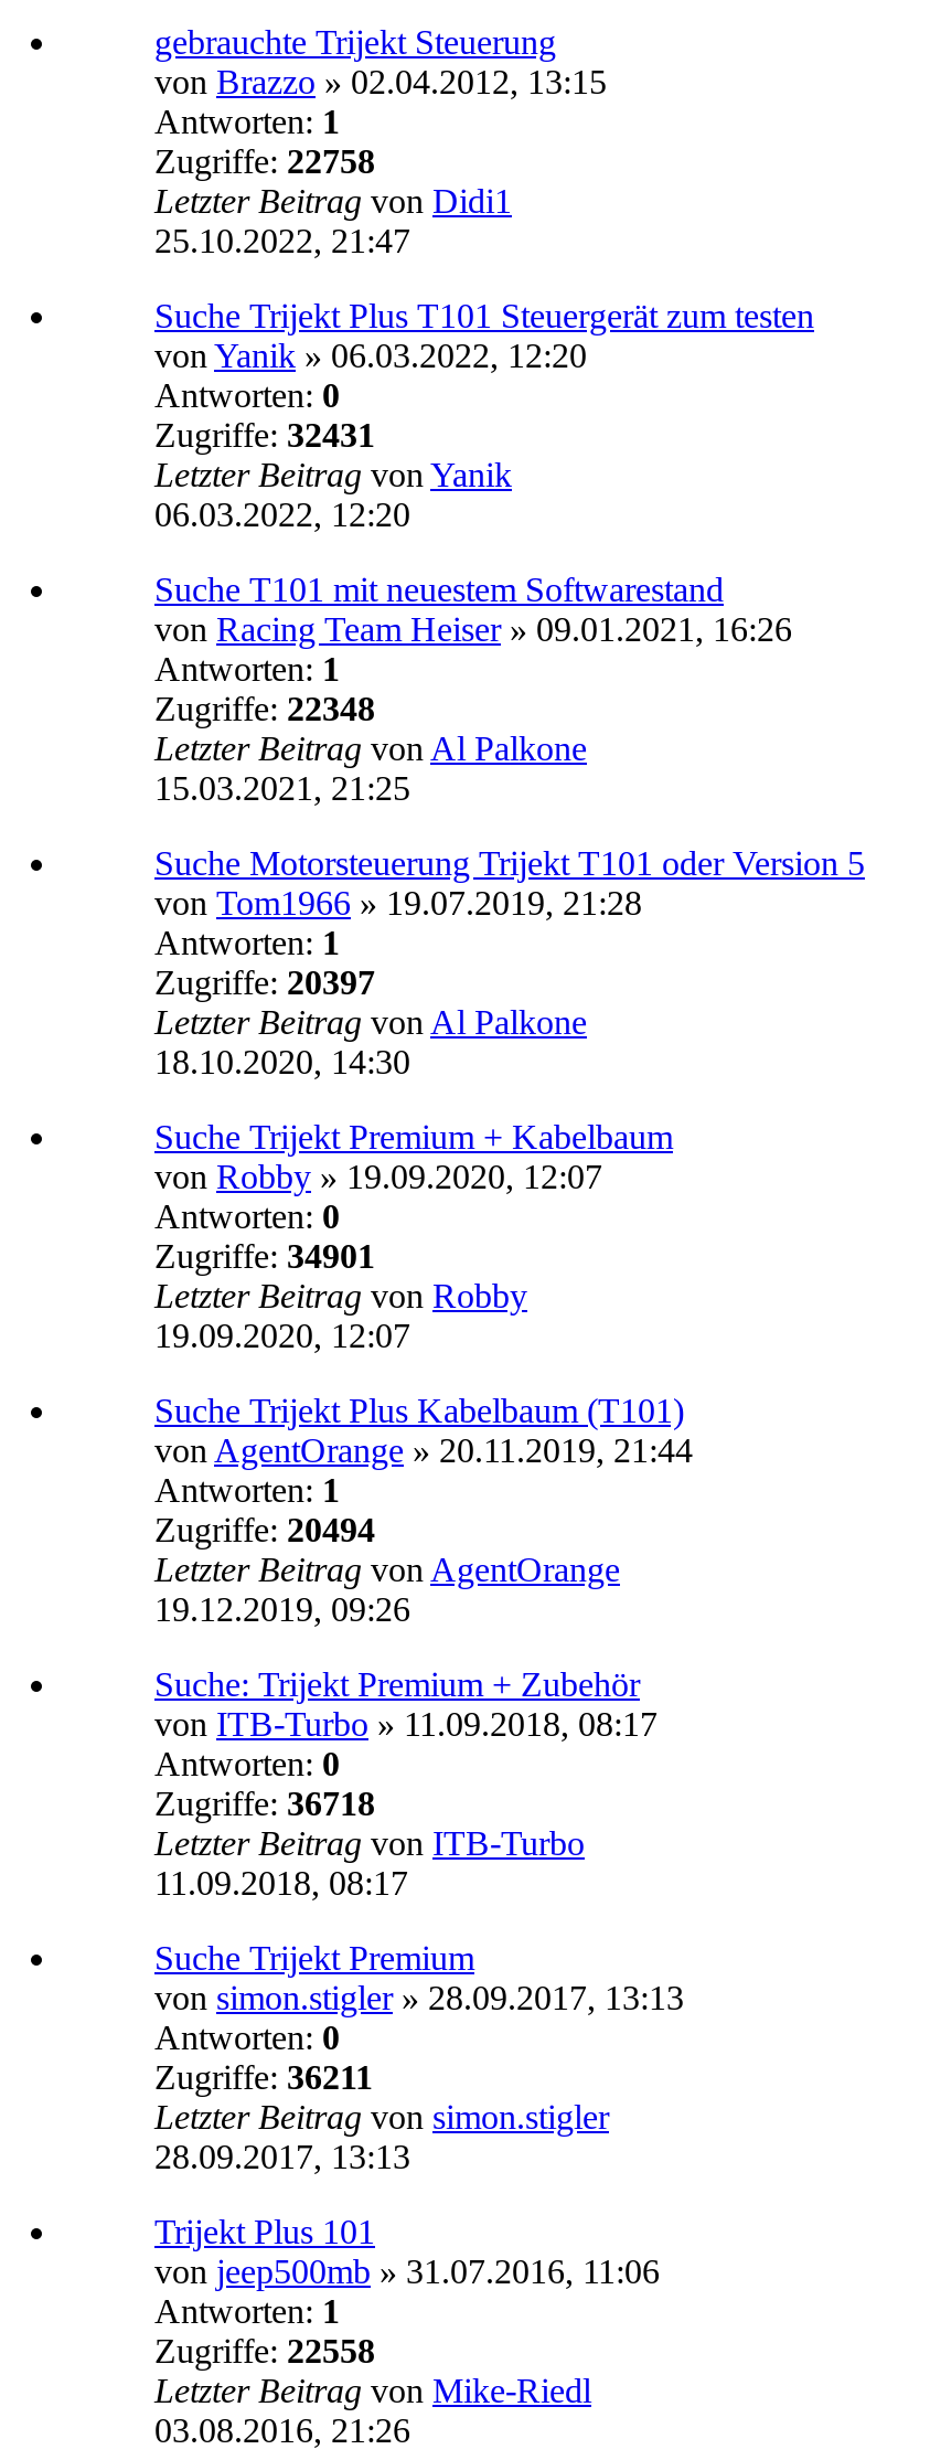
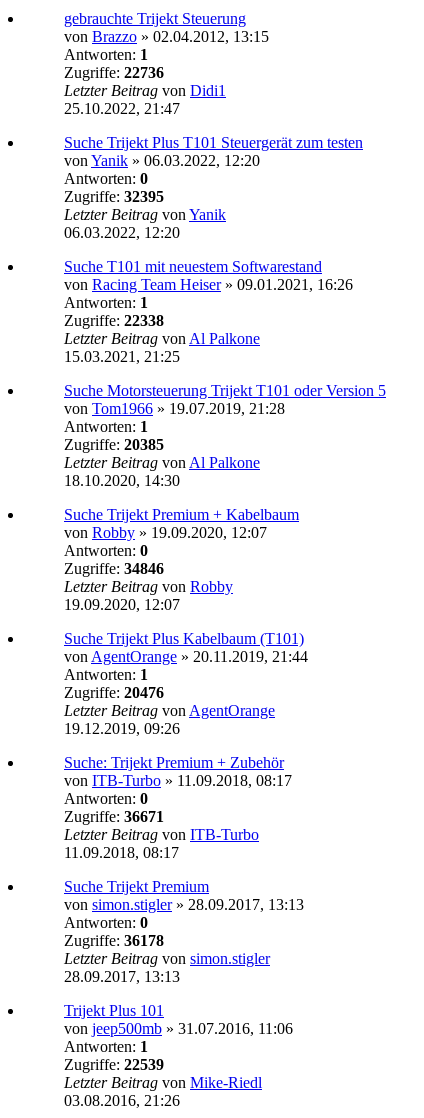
[154,143,375,181] Zugriffe: 22758 -> [64,64,164,81] Zugriffe: 22736
[154,417,375,454] Zugriffe: 32431 -> [64,188,164,205] Zugriffe: 32395
[154,690,375,728] Zugriffe: 22348 -> [64,312,164,329] Zugriffe: 22338
[154,964,375,1002] Zugriffe: 20397 -> [64,436,164,453] Zugriffe: 20385
[154,1238,375,1275] Zugriffe: 34901 -> [64,560,164,577] Zugriffe: 34846
[154,1512,375,1549] Zugriffe: 20494 -> [64,684,164,701] Zugriffe: 20476
[154,1785,375,1823] Zugriffe: 36718 -> [64,808,164,825] Zugriffe: 36671
[154,2059,373,2096] Zugriffe: 36211 -> [64,932,164,949] Zugriffe: 36178
[154,2333,375,2370] Zugriffe: 22558 -> [64,1056,164,1073] Zugriffe: 22539

